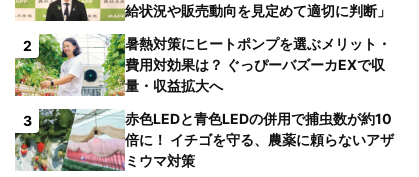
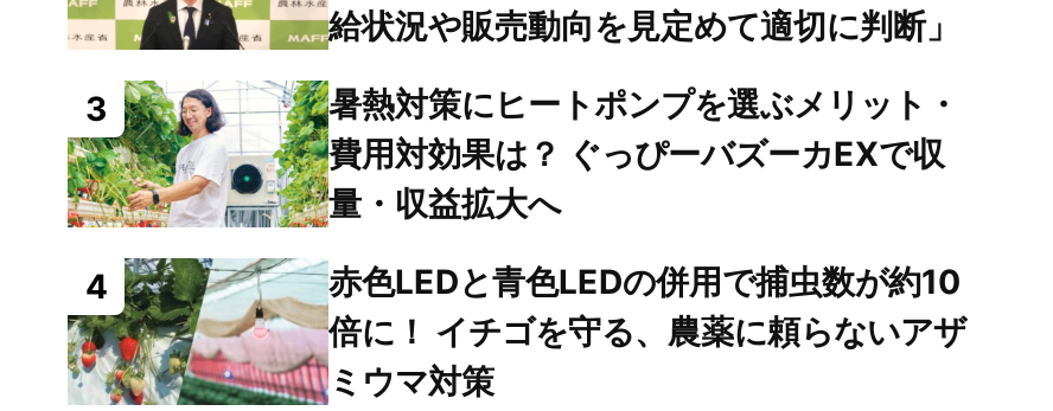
[22,37,31,54] 2 -> [85,88,107,129] 3
[22,112,31,129] 3 -> [85,266,107,306] 4

